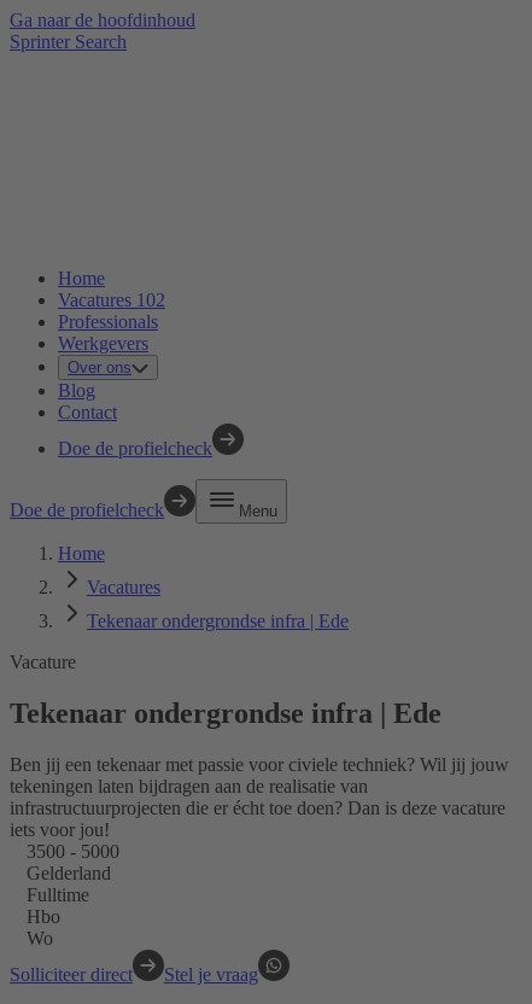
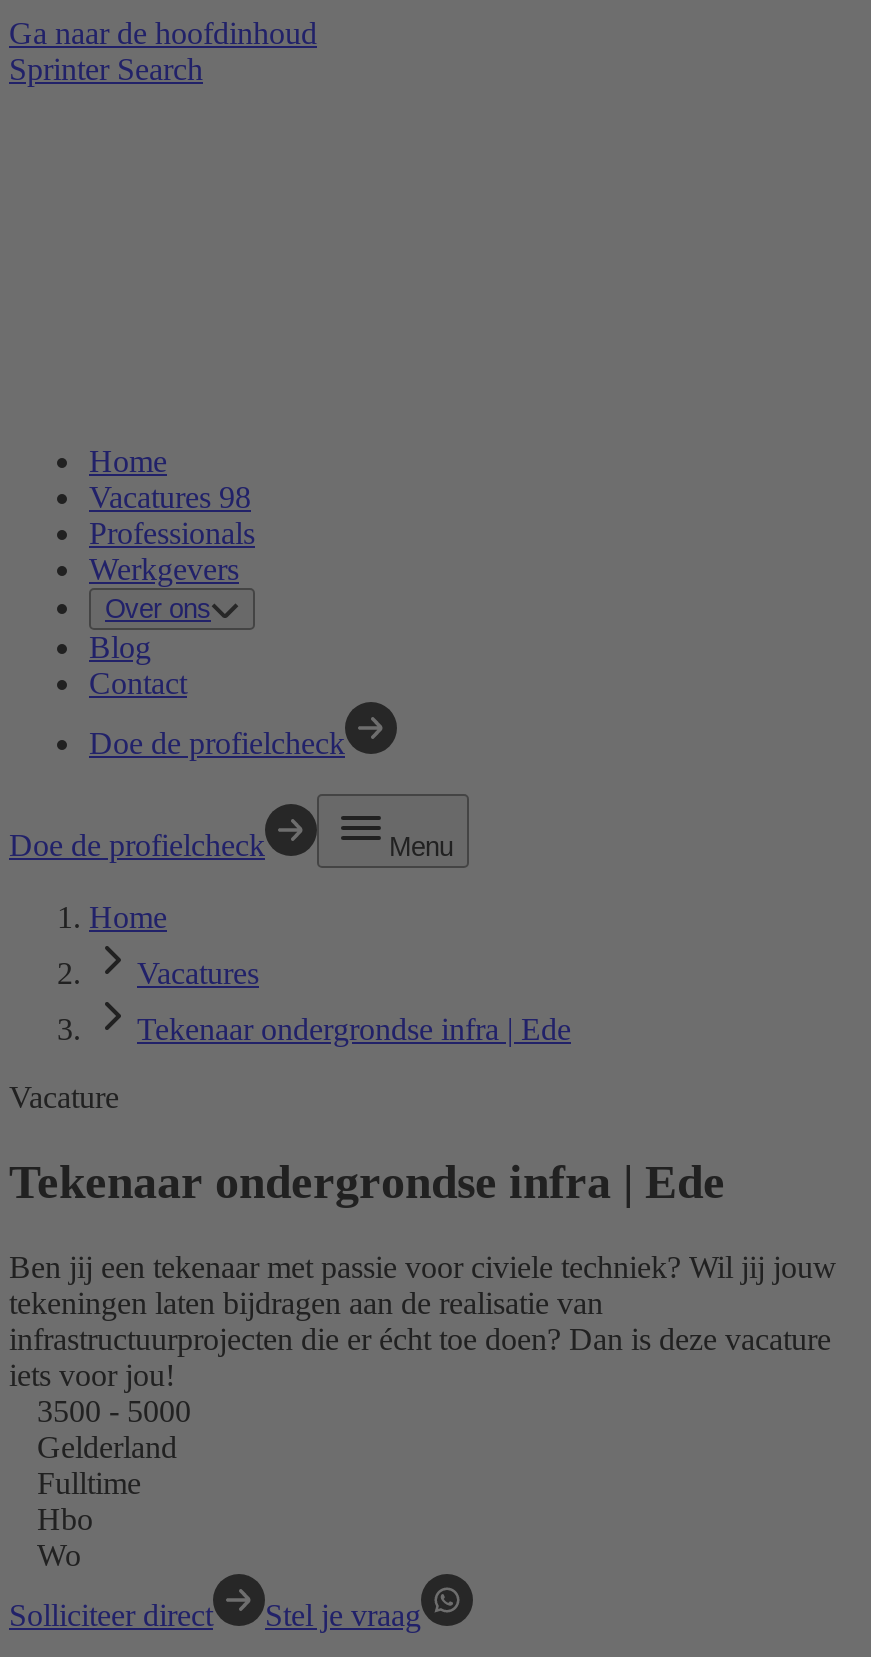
[58,290,165,310] Vacatures 102 -> [89,480,251,514] Vacatures 98

